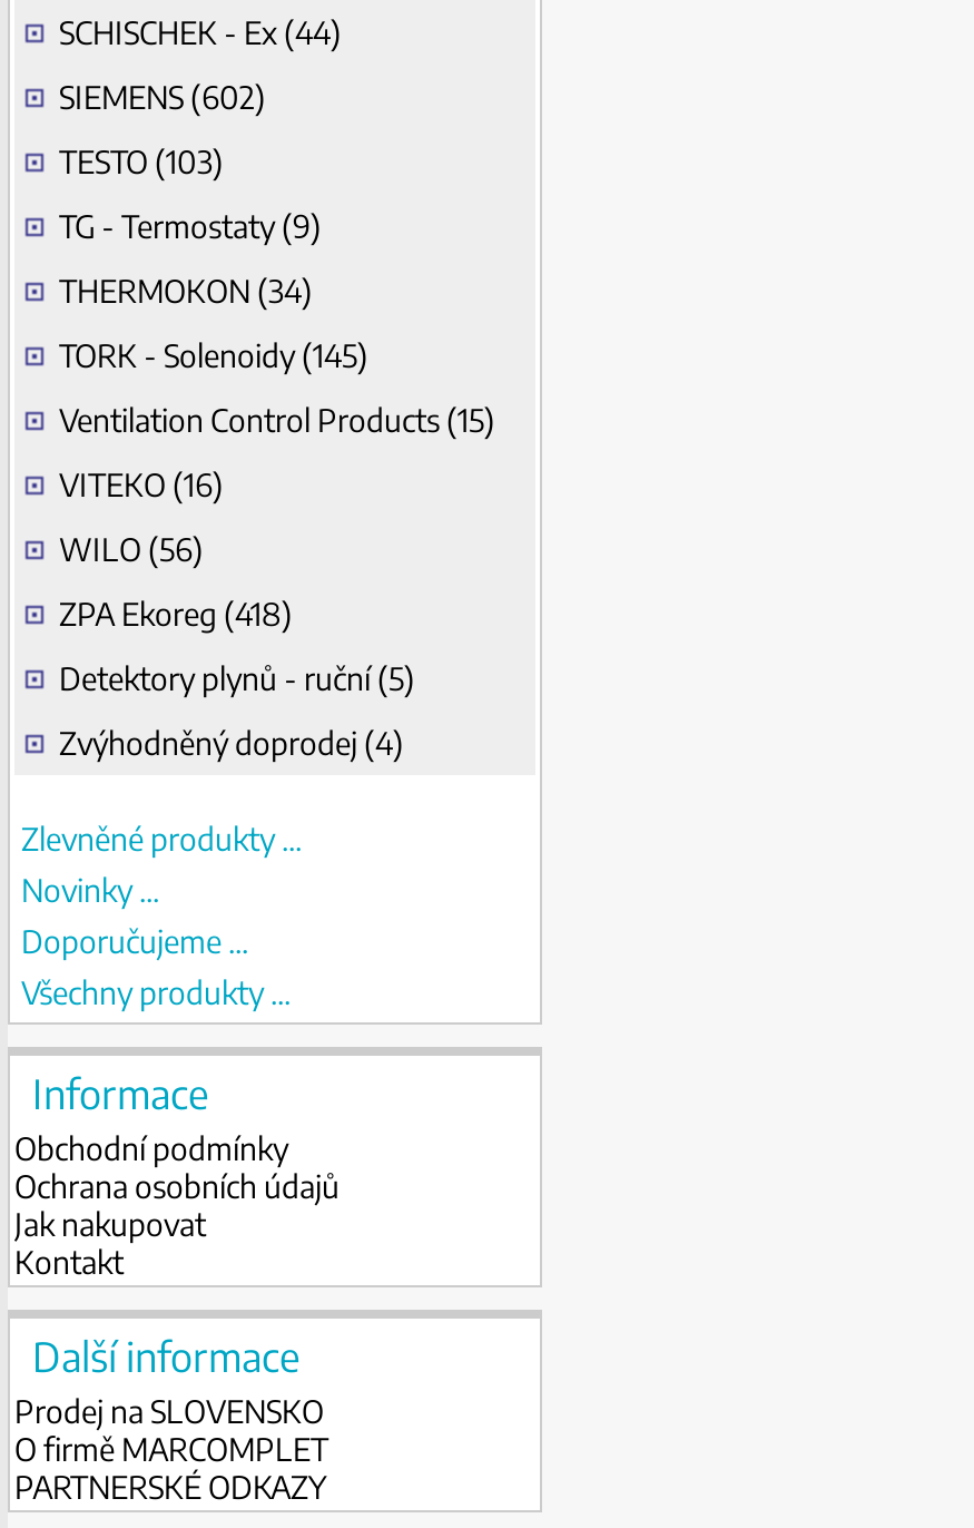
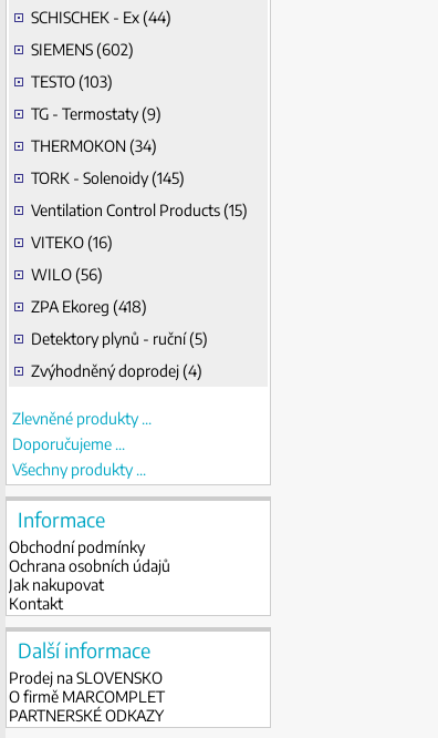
[21,871,159,909] Novinky ... -> none

